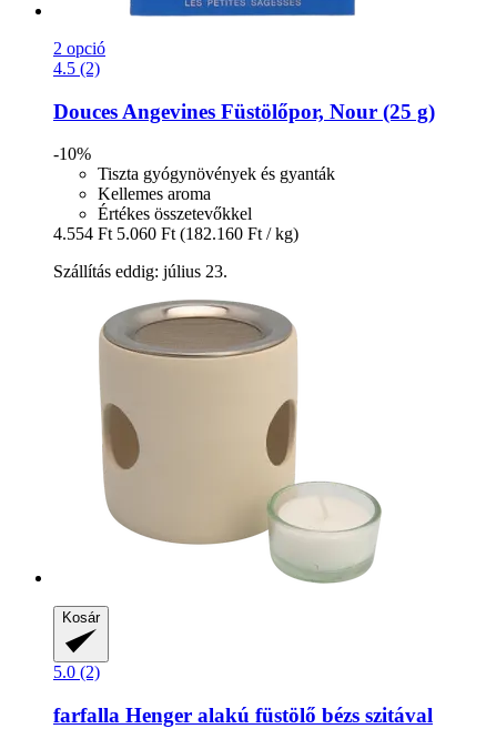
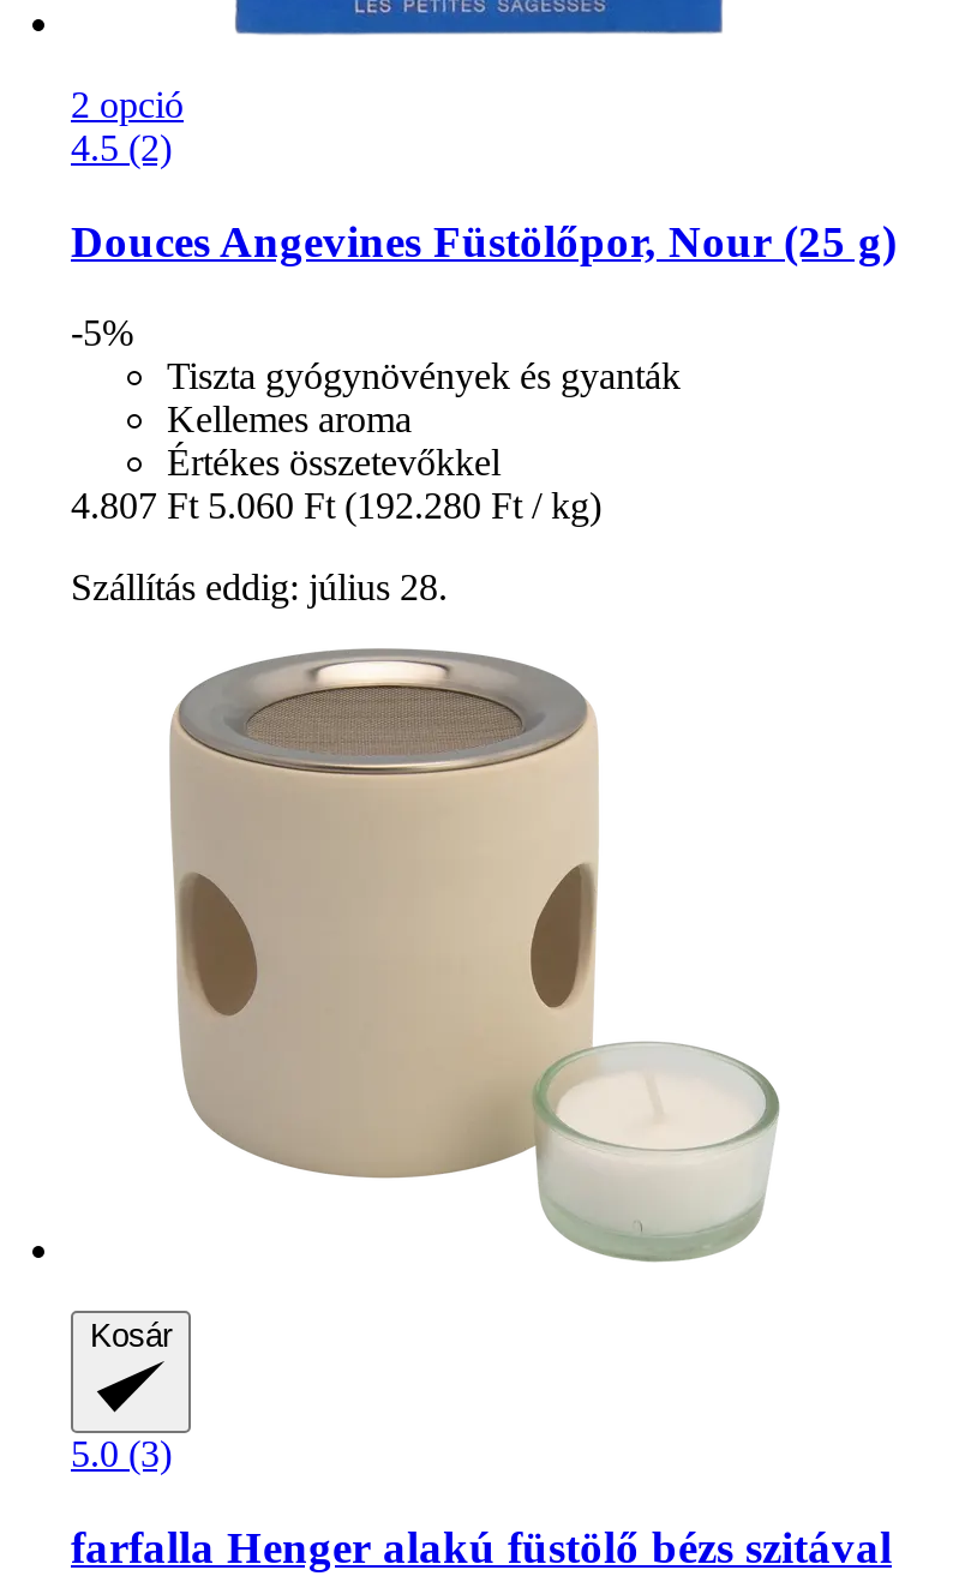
[53,145,91,164] -10% -> [71,313,133,354] -5%
[53,225,298,243] 4.554 Ft 5.060 Ft (182.160 Ft / kg) -> [71,486,601,527] 4.807 Ft 5.060 Ft (192.280 Ft / kg)
[53,262,227,281] Szállítás eddig: július 23. -> [71,568,448,608] Szállítás eddig: július 28.
[53,662,100,681] 5.0 (2) -> [71,1433,172,1474] 5.0 (3)

